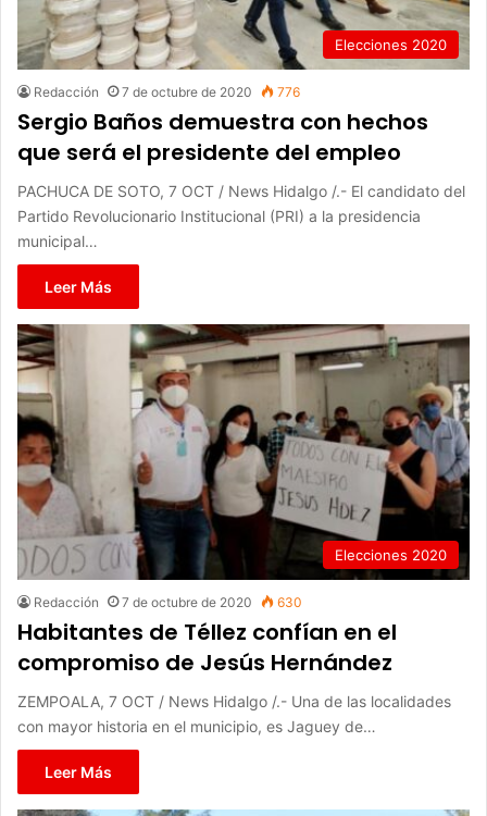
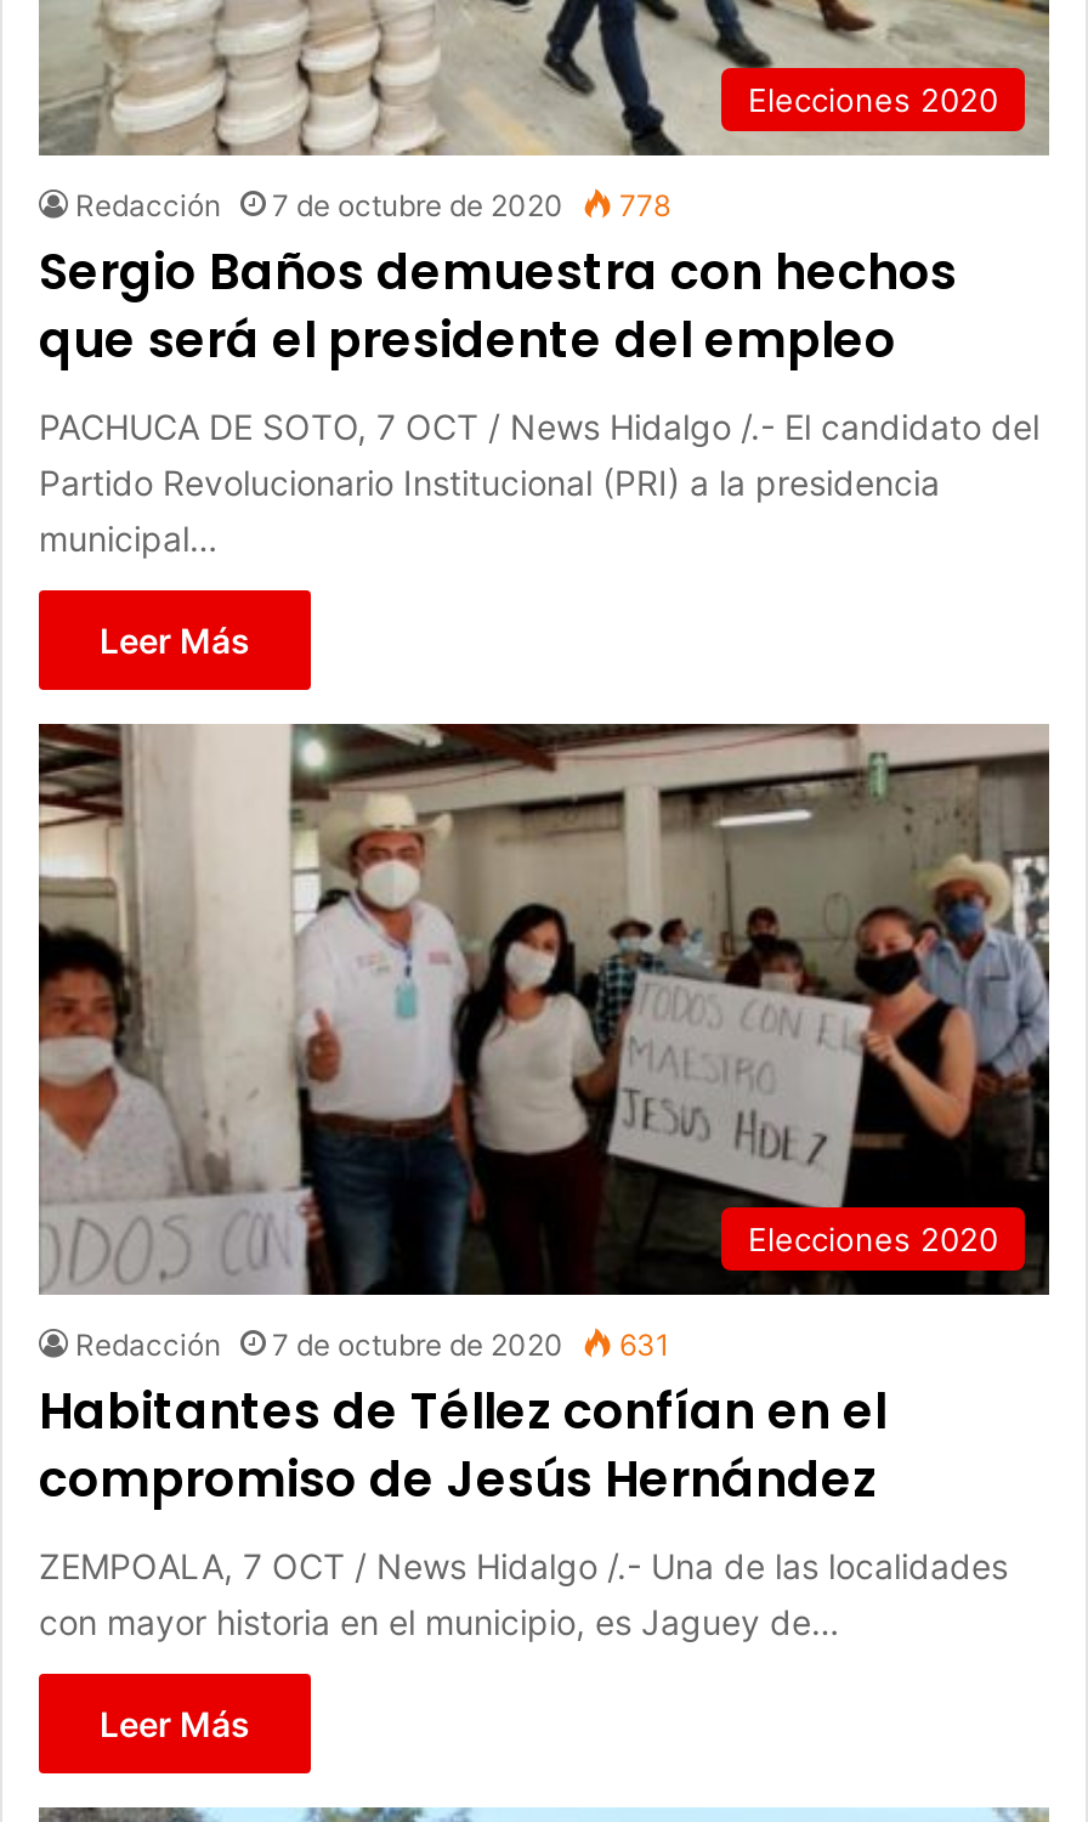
[34,84,300,100] Redacción 7 de octubre de 2020 776 -> [75,187,670,223] Redacción 7 de octubre de 2020 778
[34,594,302,610] Redacción 7 de octubre de 2020 630 -> [75,1326,670,1362] Redacción 7 de octubre de 2020 631

